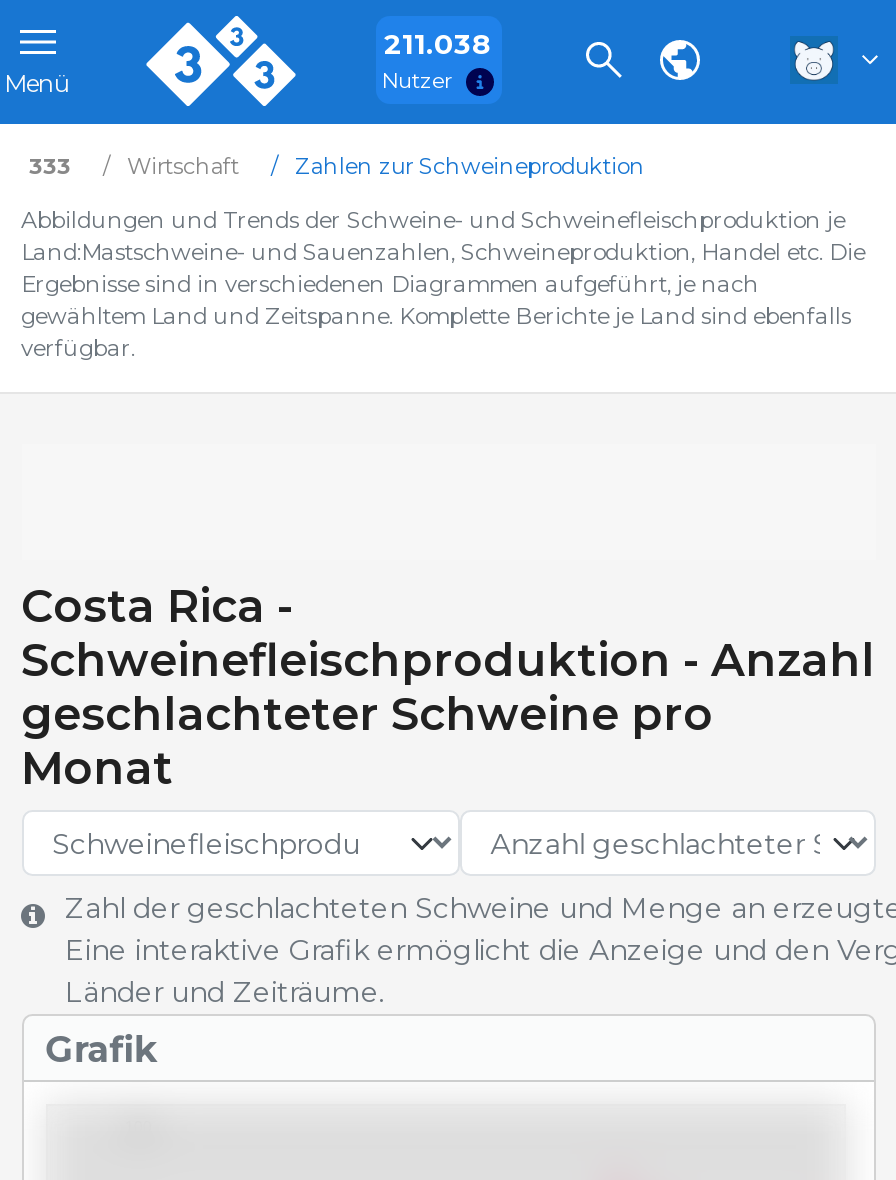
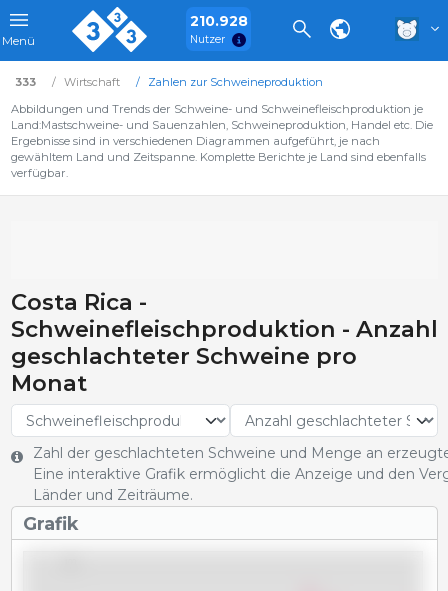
[384,25,492,61] 211.038 -> [190,11,248,29] 210.928

